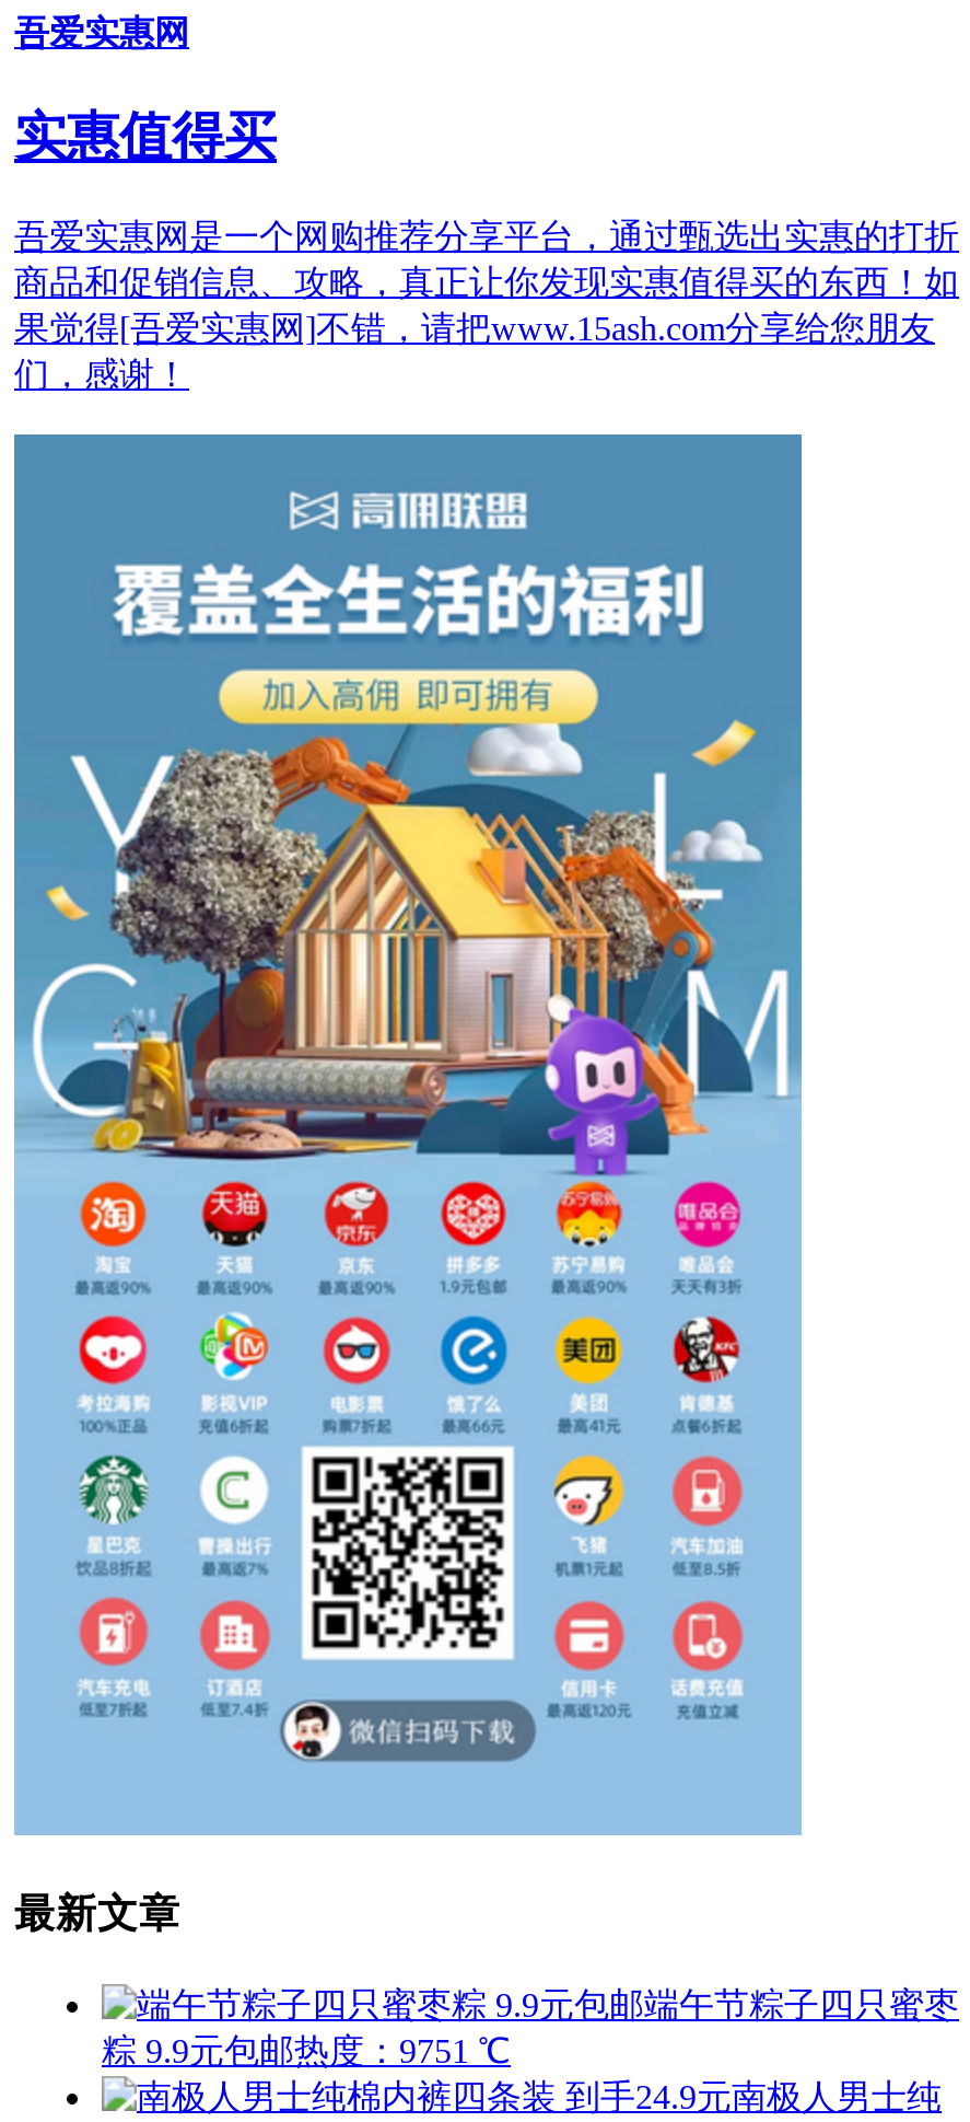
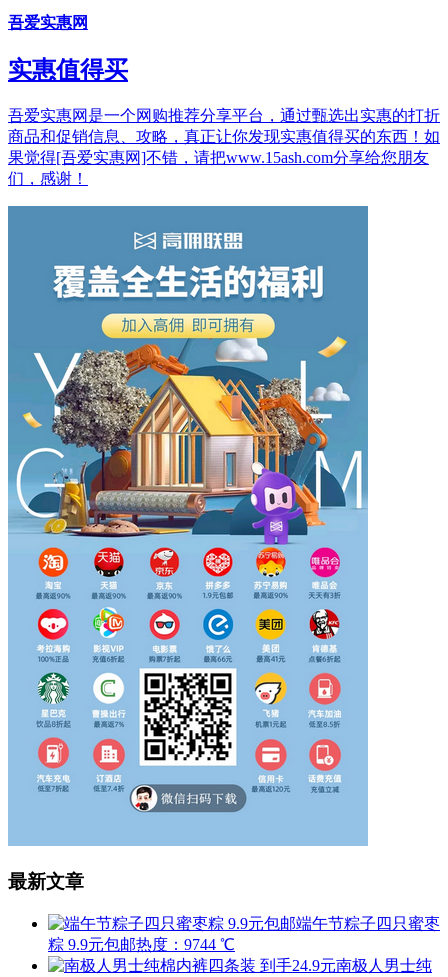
[102,2031,511,2068] 粽 9.9元包邮热度：9751 ℃ -> [48,935,235,952] 粽 9.9元包邮热度：9744 ℃

